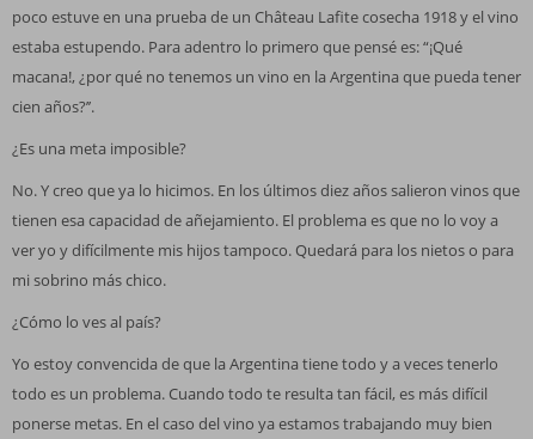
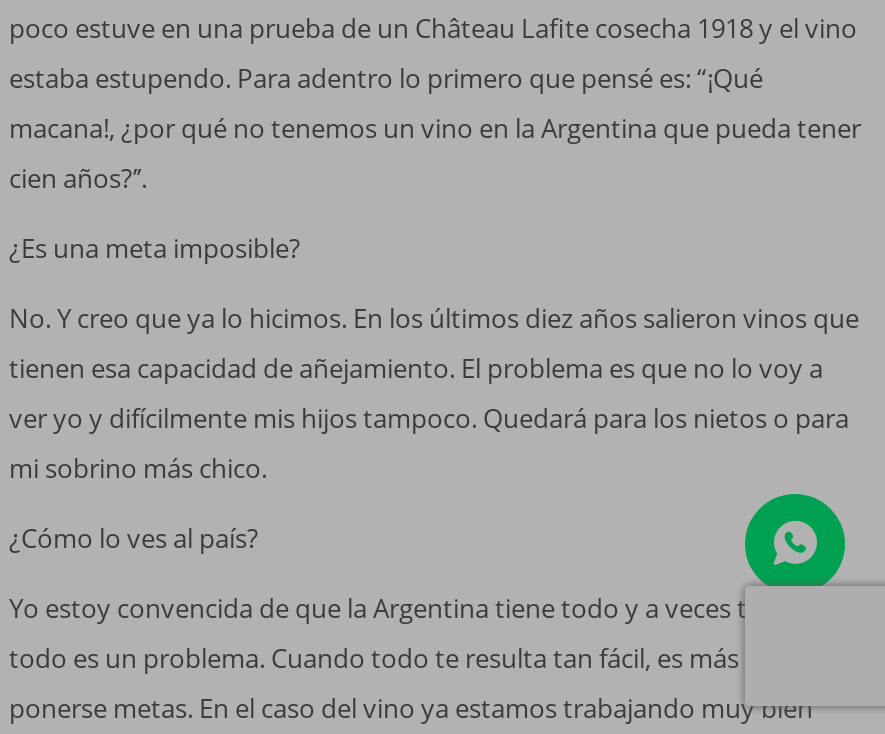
none -> [743,492,879,588] [image]

